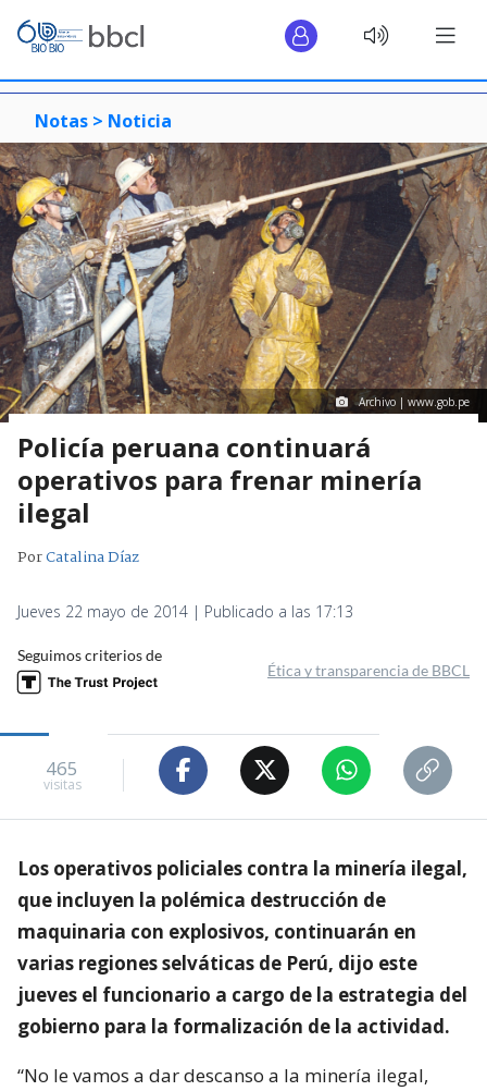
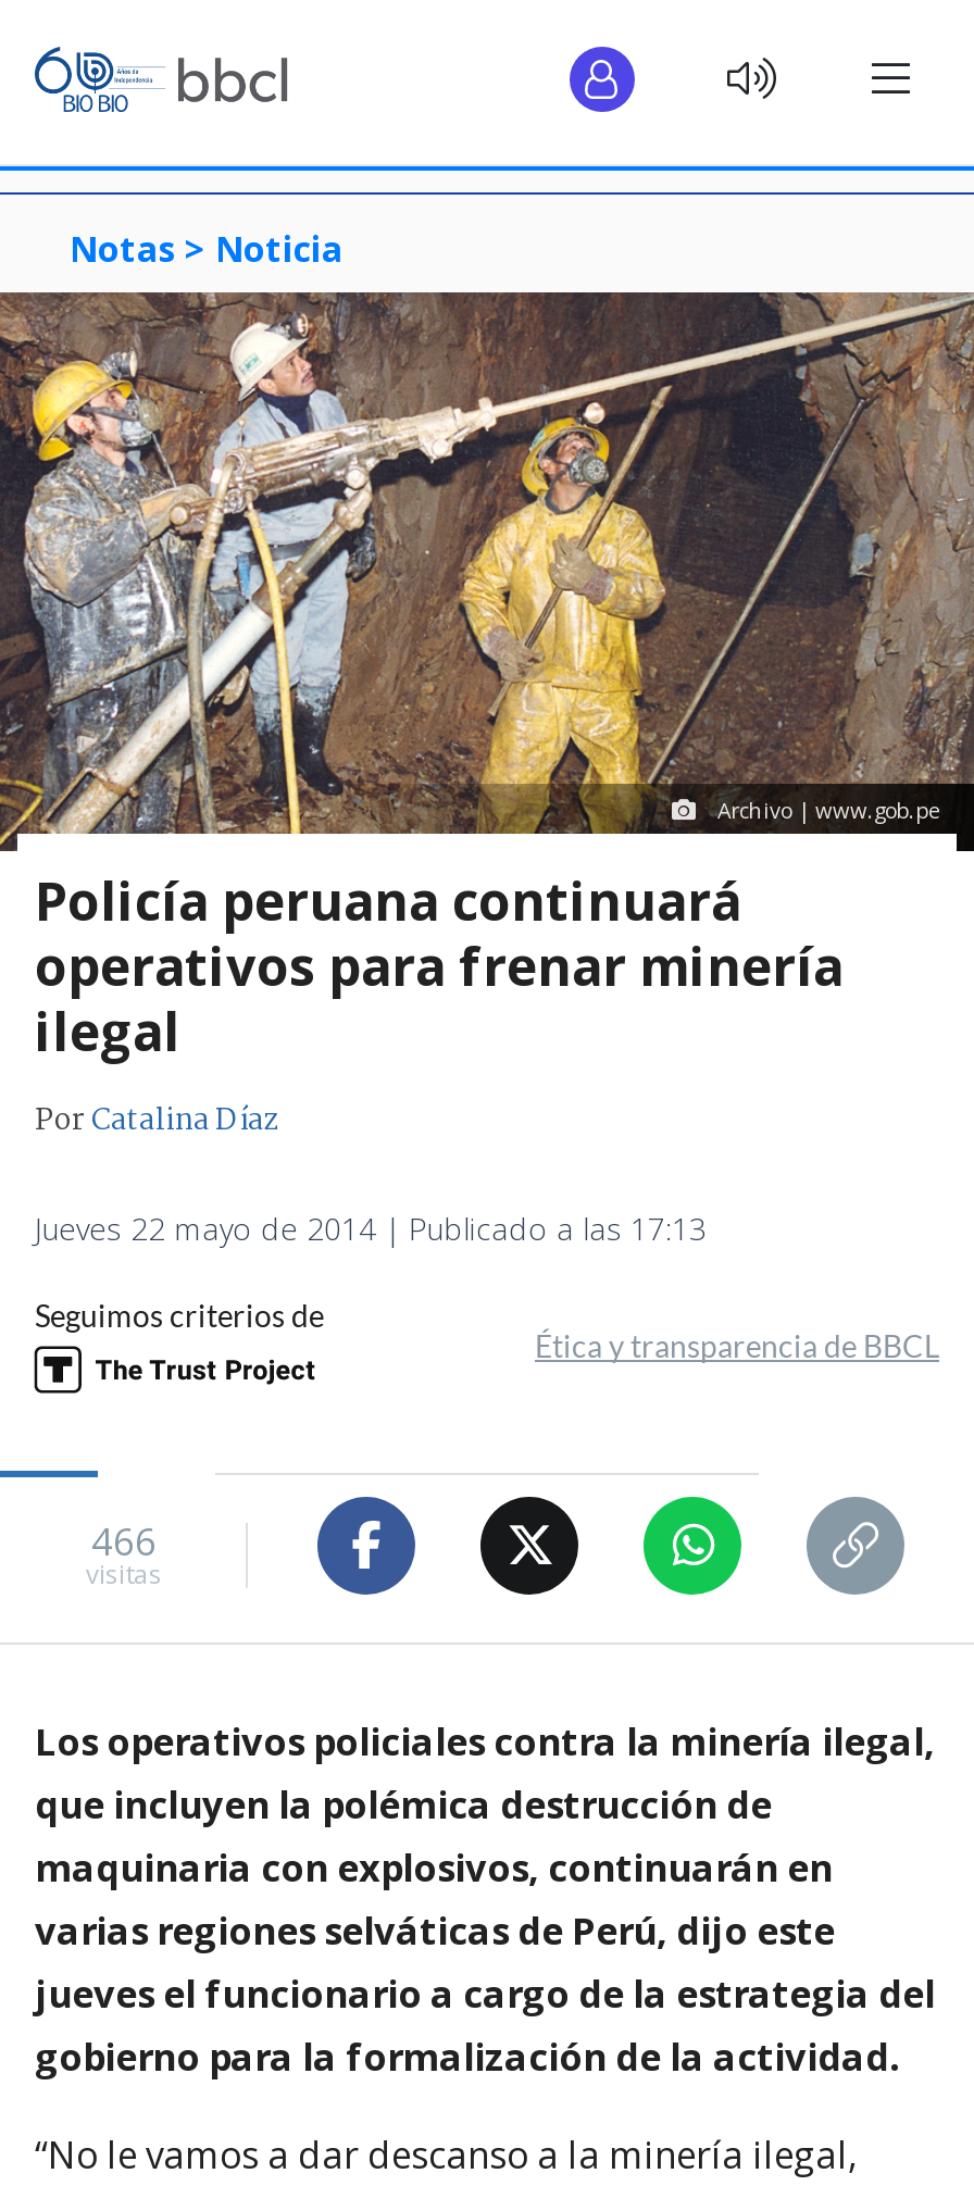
[46,756,78,781] 465 -> [91,1517,157,1567] 466

